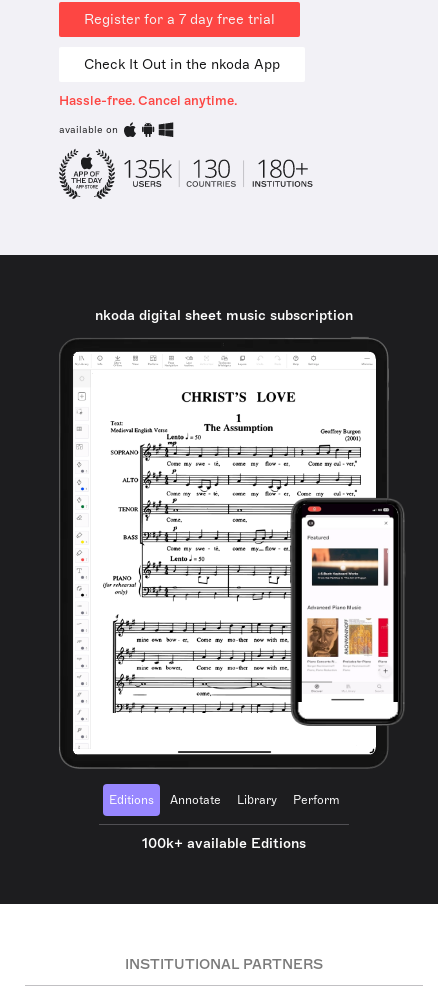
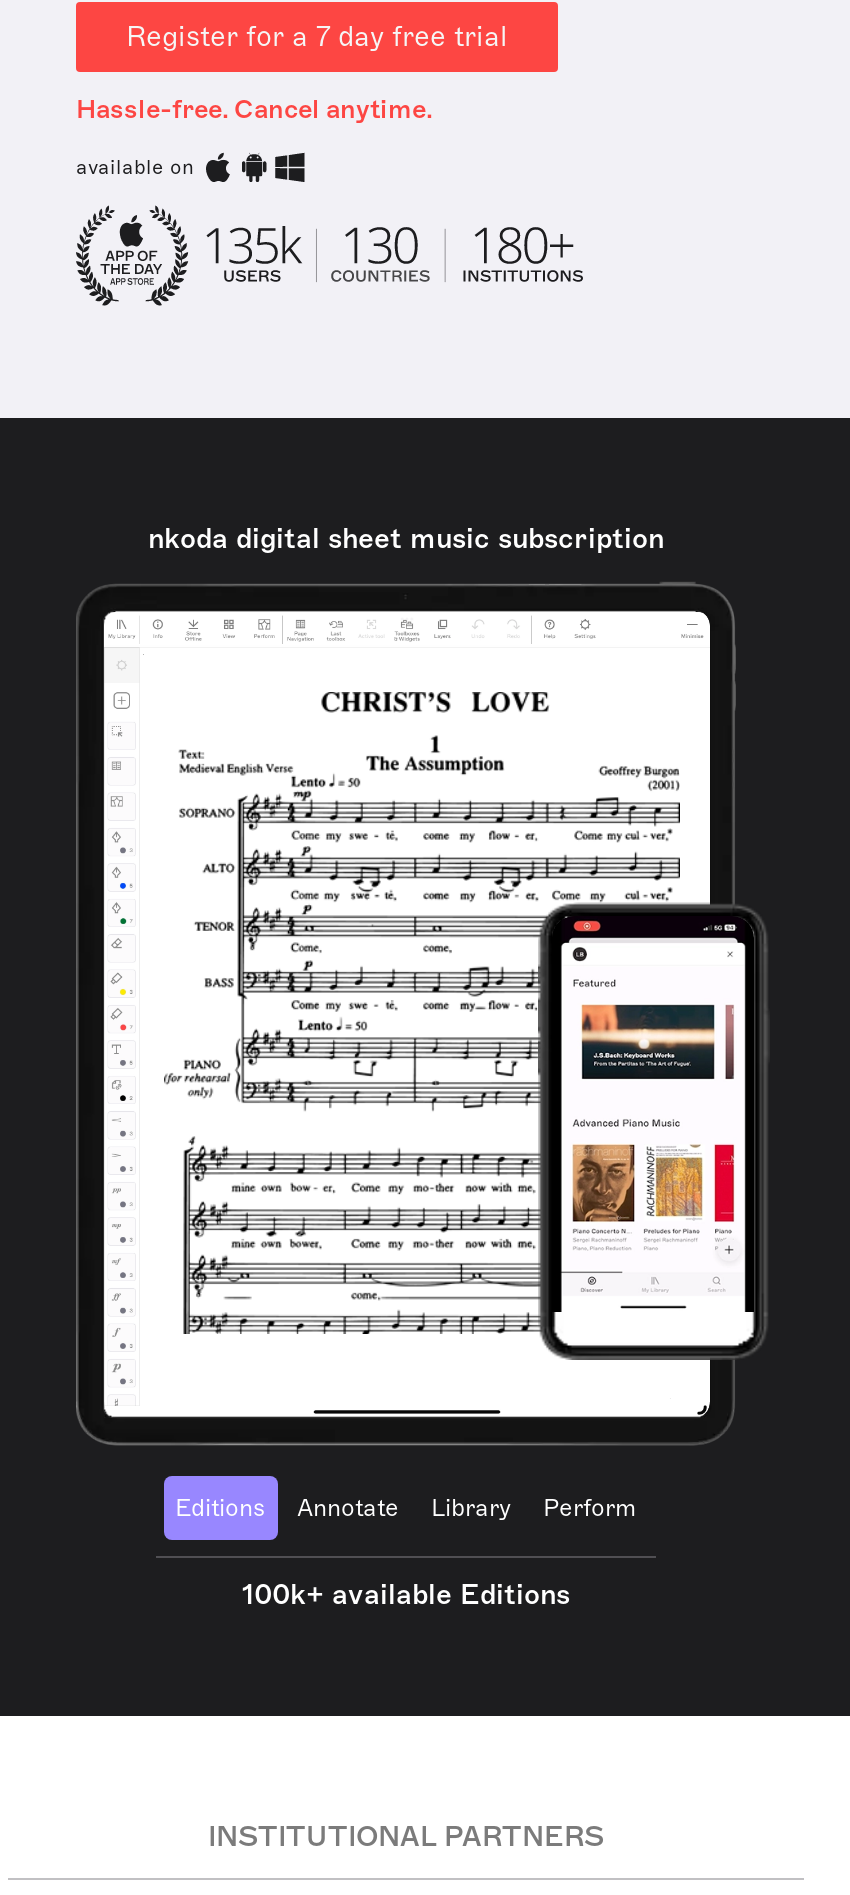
[84,56,280,73] Check It Out in the nkoda App -> none

